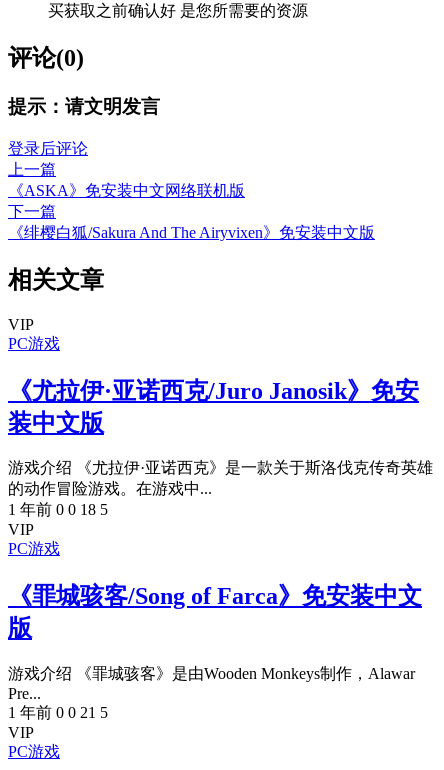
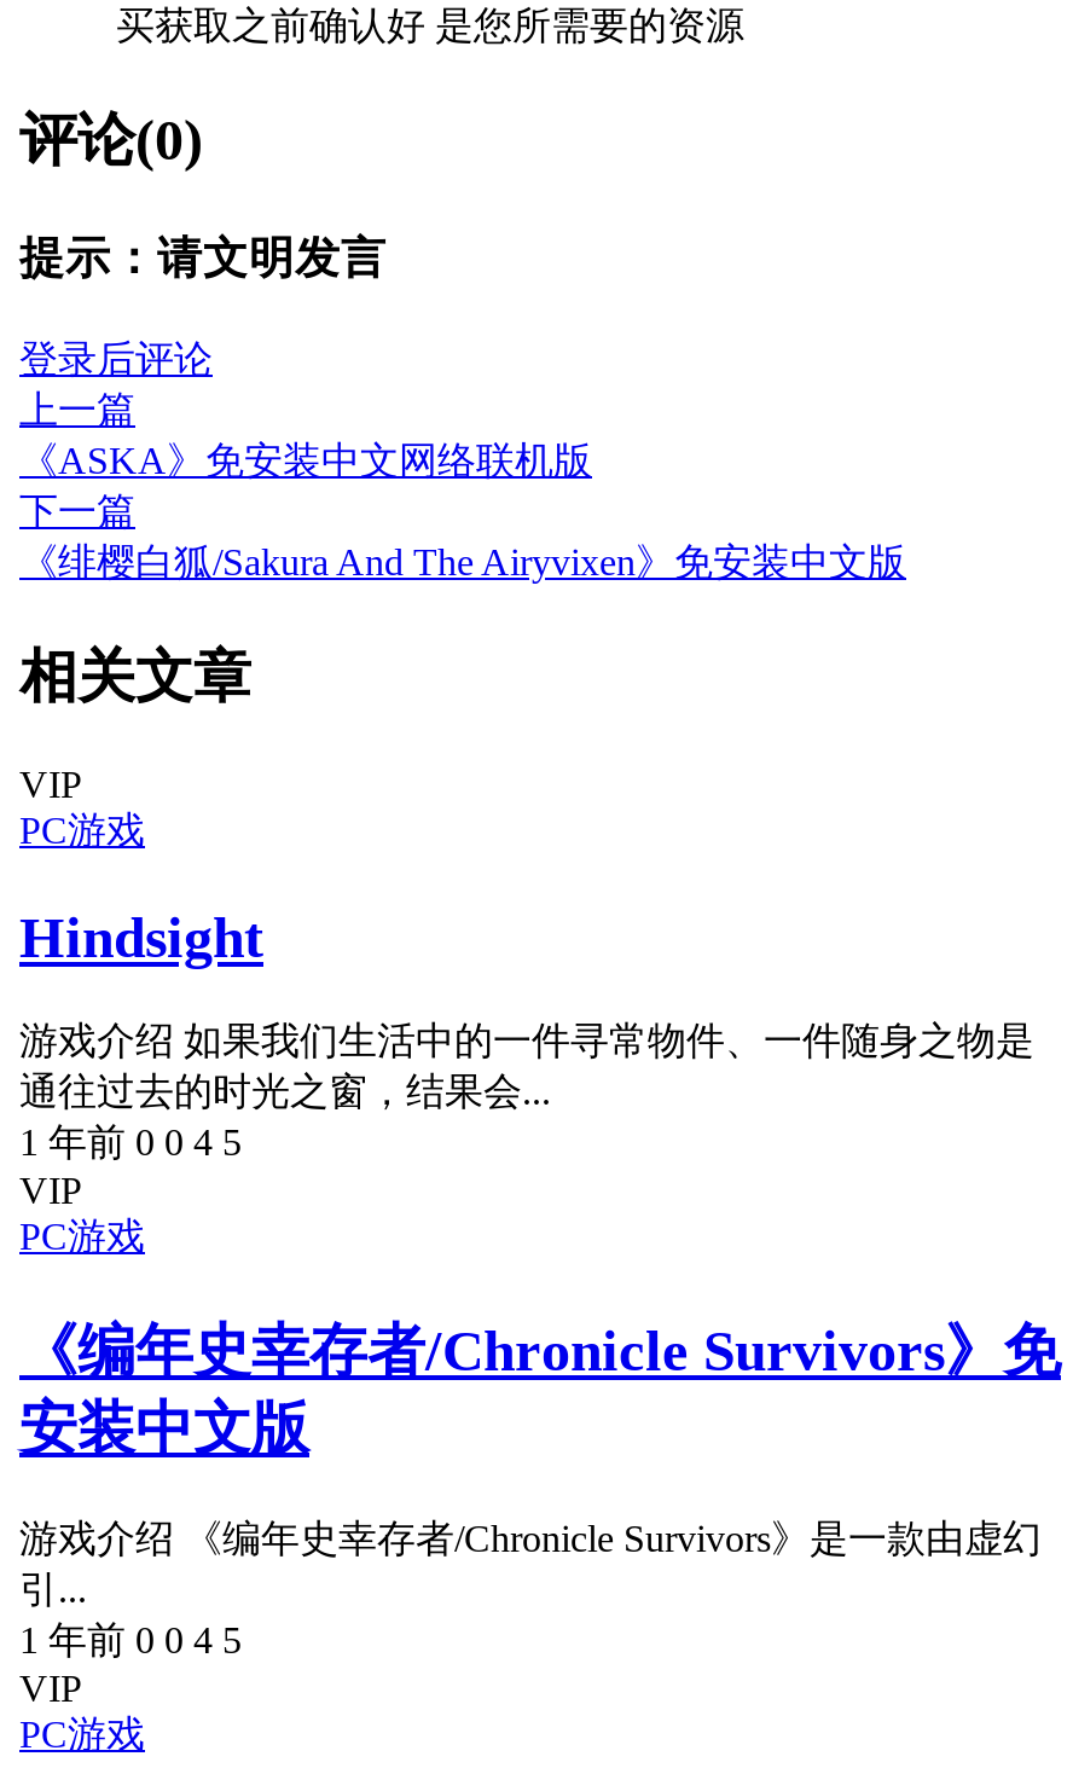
[8,377,419,435] 《尤拉伊·亚诺西克/Juro Janosik》免安 | 装中文版 -> [19,905,263,968] Hindsight
[8,459,433,518] 游戏介绍 《尤拉伊·亚诺西克》是一款关于斯洛伐克传奇英雄 | 的动作冒险游戏。在游戏中... | 1 年前 0 0 18 5 -> [19,1021,1034,1164] 游戏介绍 如果我们生活中的一件寻常物件、一件随身之物是 | 通往过去的时光之窗，结果会... | 1 年前 0 0 4 5
[8,583,422,641] 《罪城骇客/Song of Farca》免安装中文 | 版 -> [19,1321,1061,1461] 《编年史幸存者/Chronicle Survivors》免 | 安装中文版
[8,665,415,721] 游戏介绍 《罪城骇客》是由Wooden Monkeys制作，Alawar | Pre... | 1 年前 0 0 21 5 -> [19,1519,1042,1661] 游戏介绍 《编年史幸存者/Chronicle Survivors》是一款由虚幻 | 引... | 1 年前 0 0 4 5

